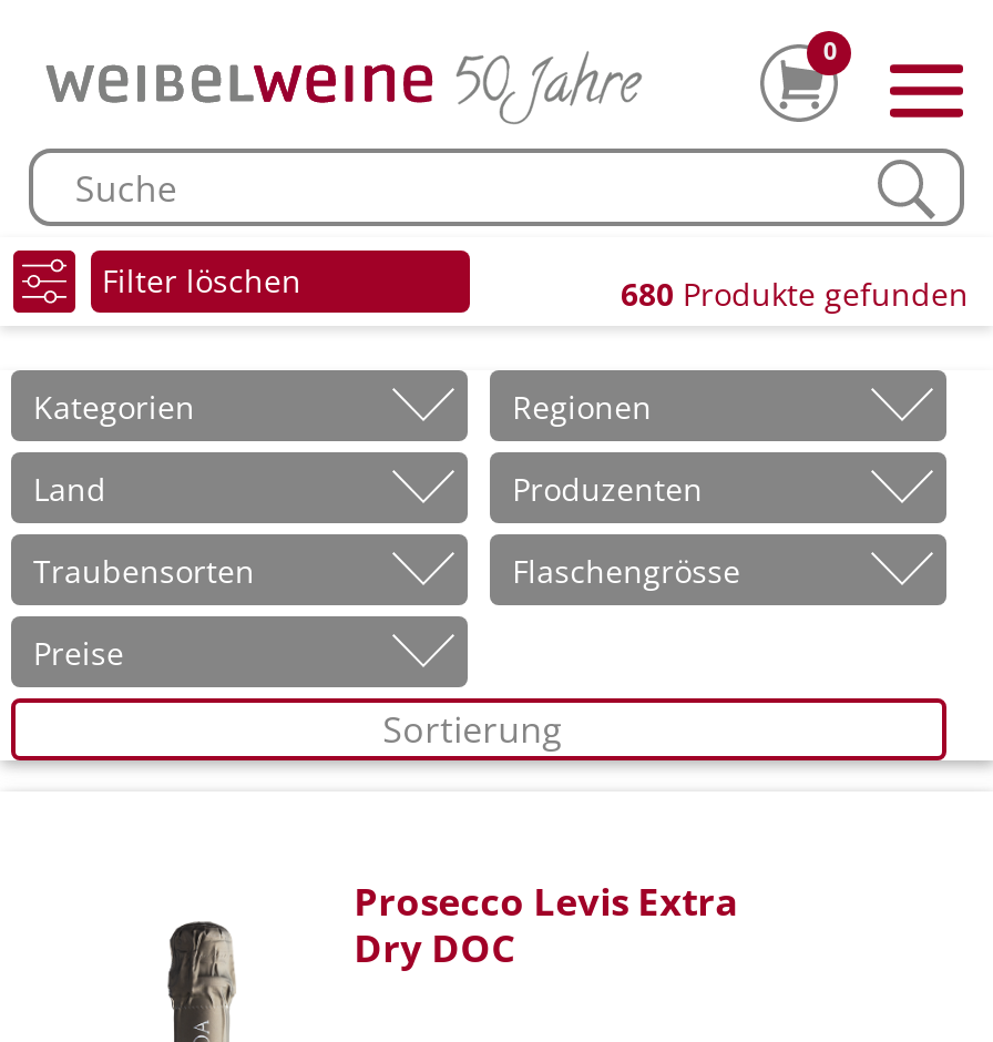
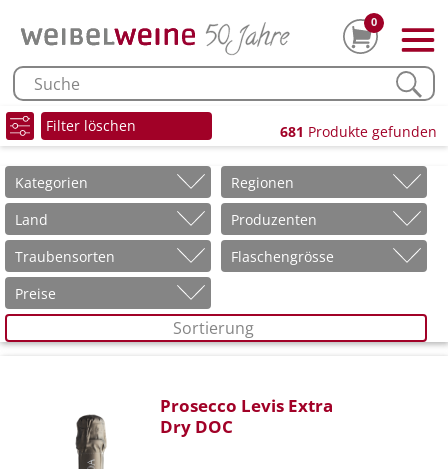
[621,273,969,315] 680 Produkte gefunden -> [280,122,437,141] 681 Produkte gefunden

